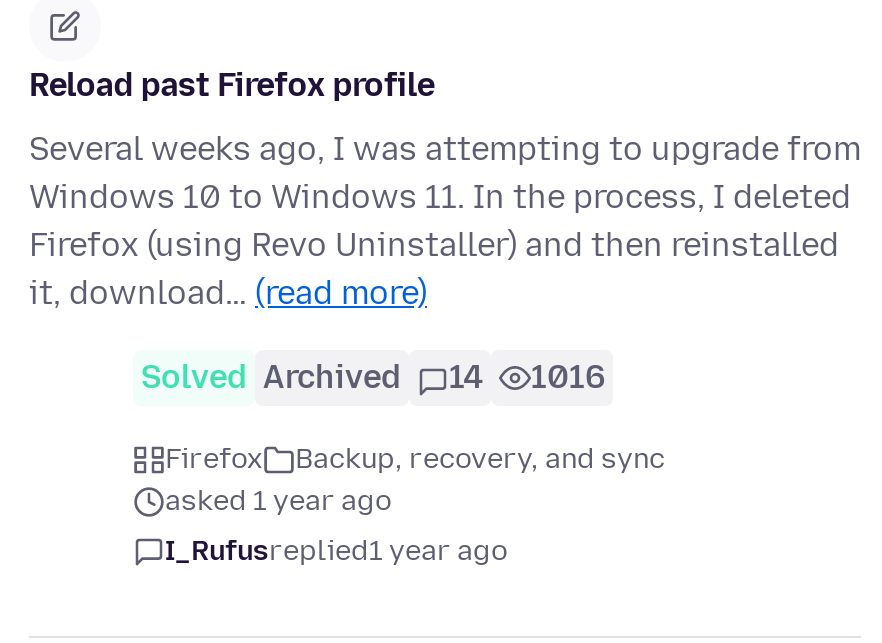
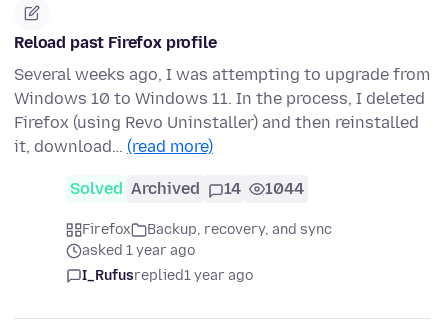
[141,359,605,397] Solved Archived 14 1016 -> [70,179,304,198] Solved Archived 14 1044

